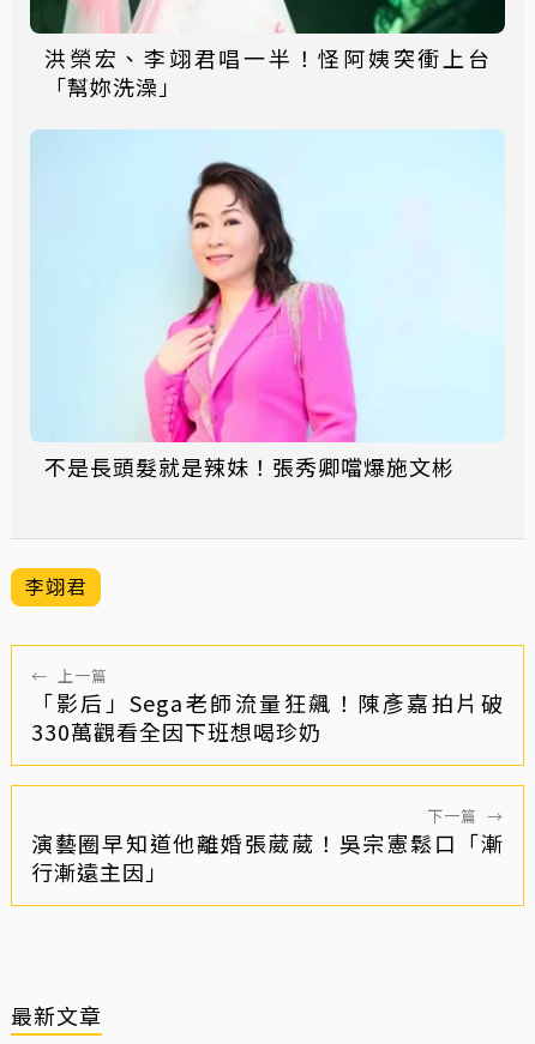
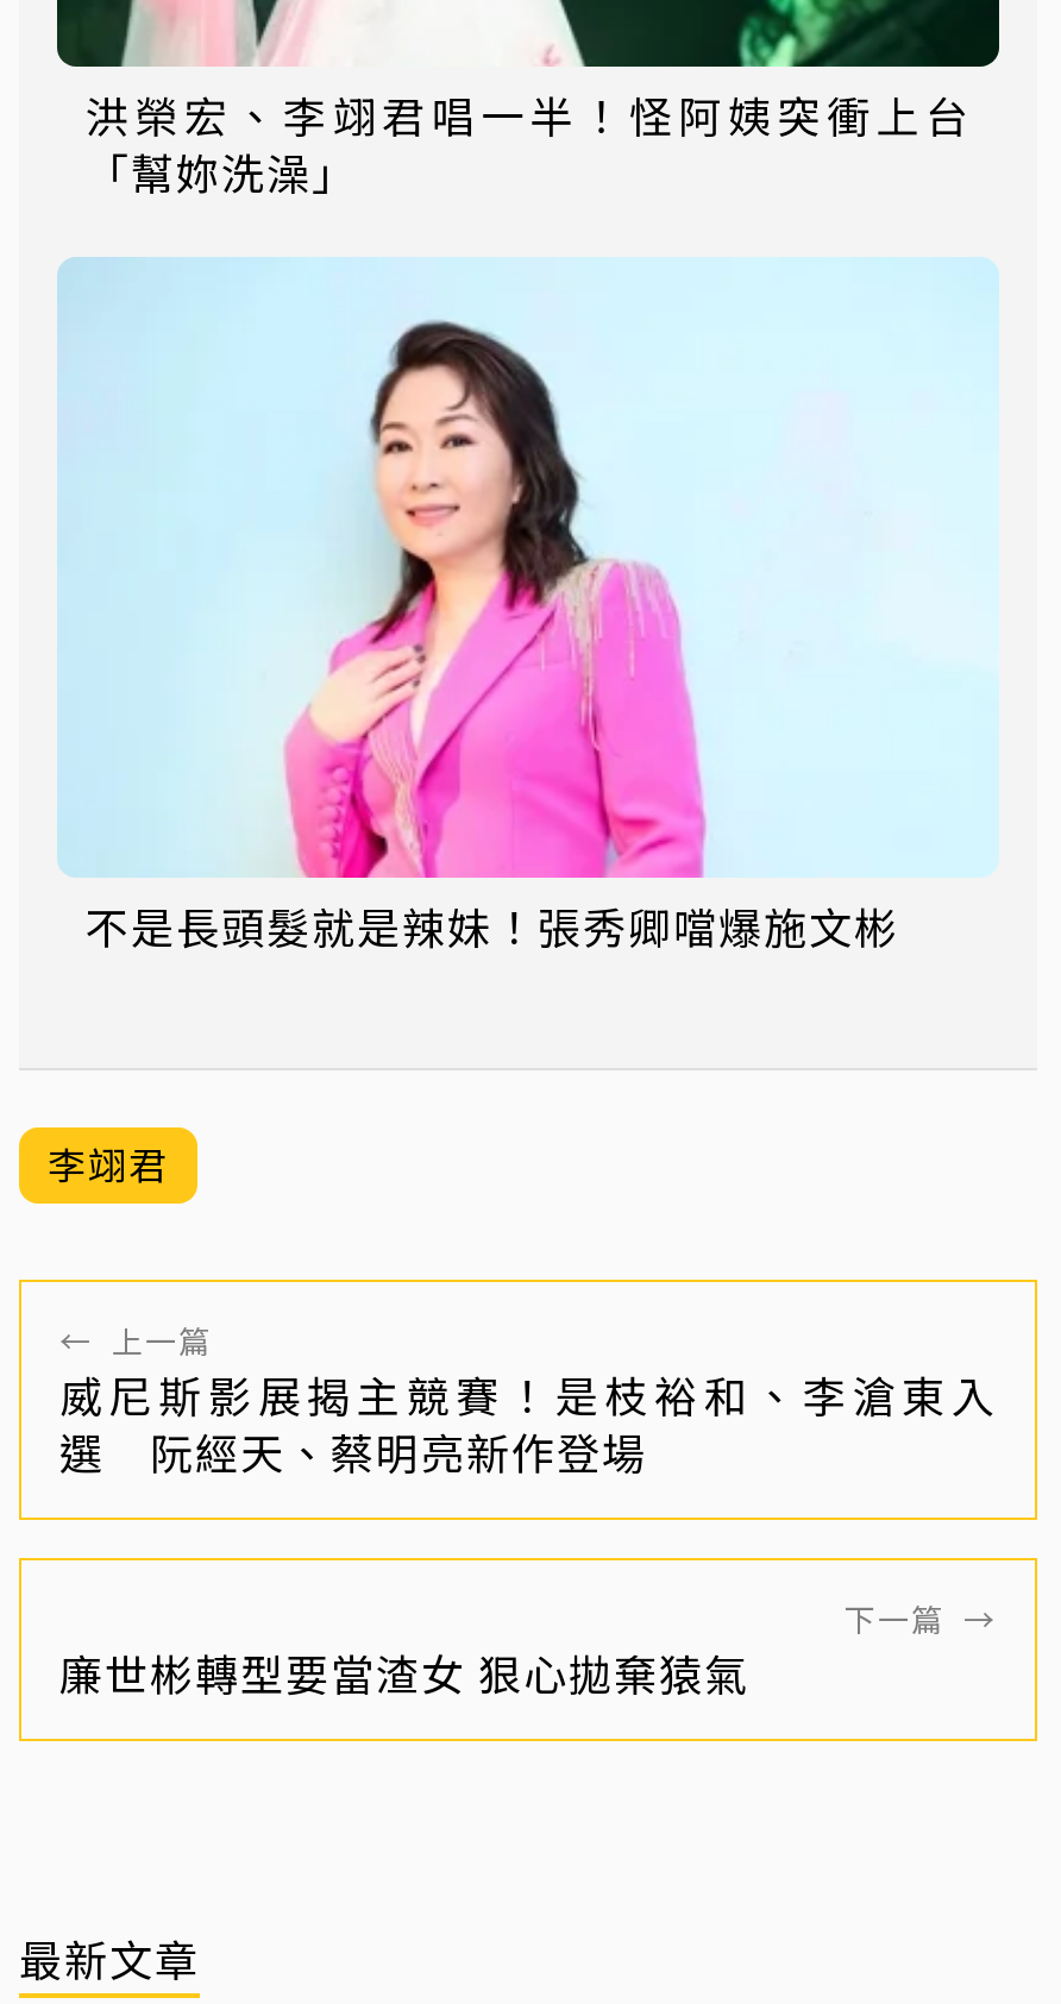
[31,687,504,747] 「影后」Sega老師流量狂飆！陳彥嘉拍片破 | 330萬觀看全因下班想喝珍奶 -> [59,1363,997,1482] 威尼斯影展揭主競賽！是枝裕和、李滄東入 | 選 阮經天、蔡明亮新作登場
[31,827,504,887] 演藝圈早知道他離婚張葳葳！吳宗憲鬆口「漸 | 行漸遠主因」 -> [59,1641,749,1703] 廉世彬轉型要當渣女 狠心拋棄猿氣

